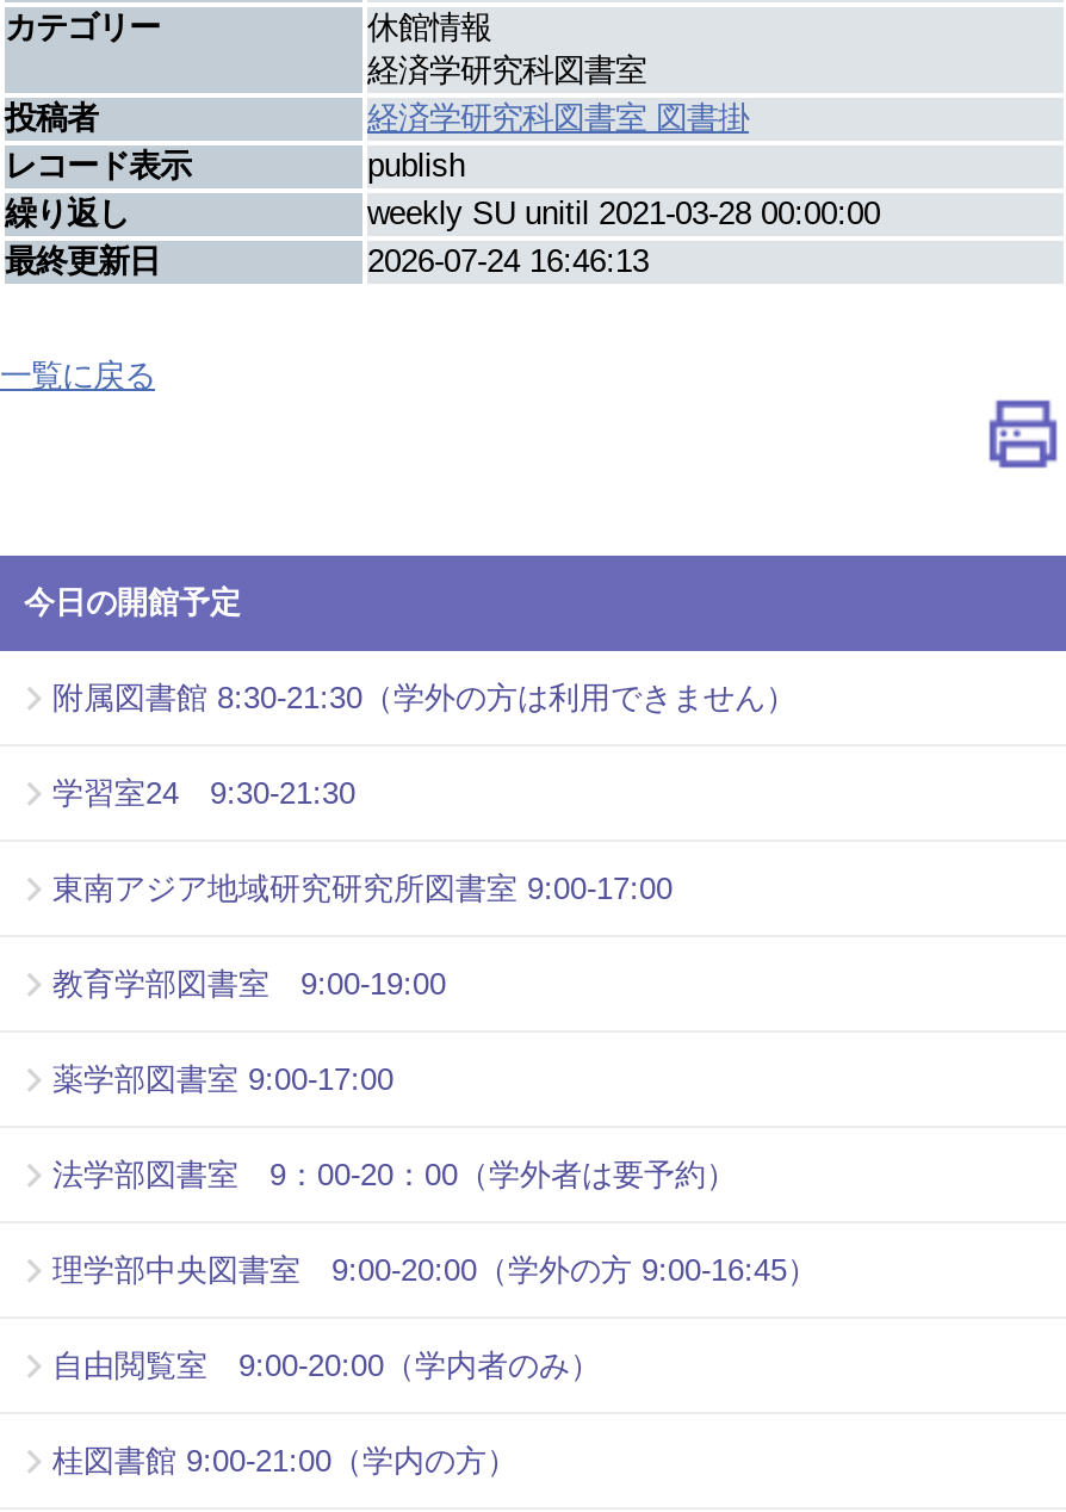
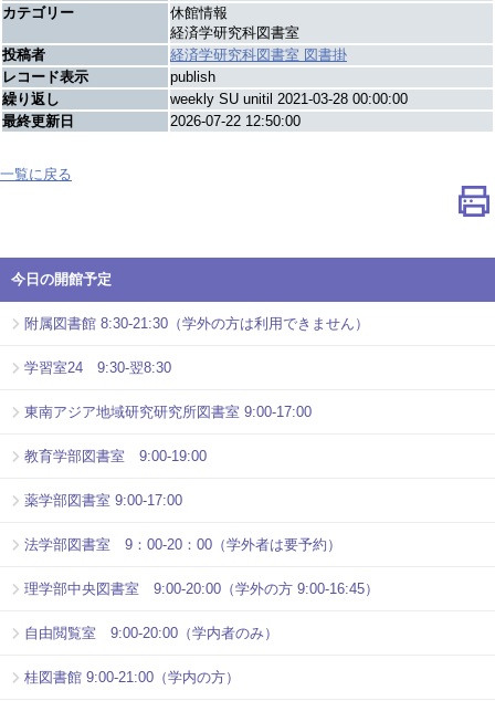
[367,243,649,279] 2026-07-24 16:46:13 -> [170,113,301,129] 2026-07-22 12:50:00
[52,776,355,812] 学習室24 9:30-21:30 -> [24,360,171,376] 学習室24 9:30-翌8:30

